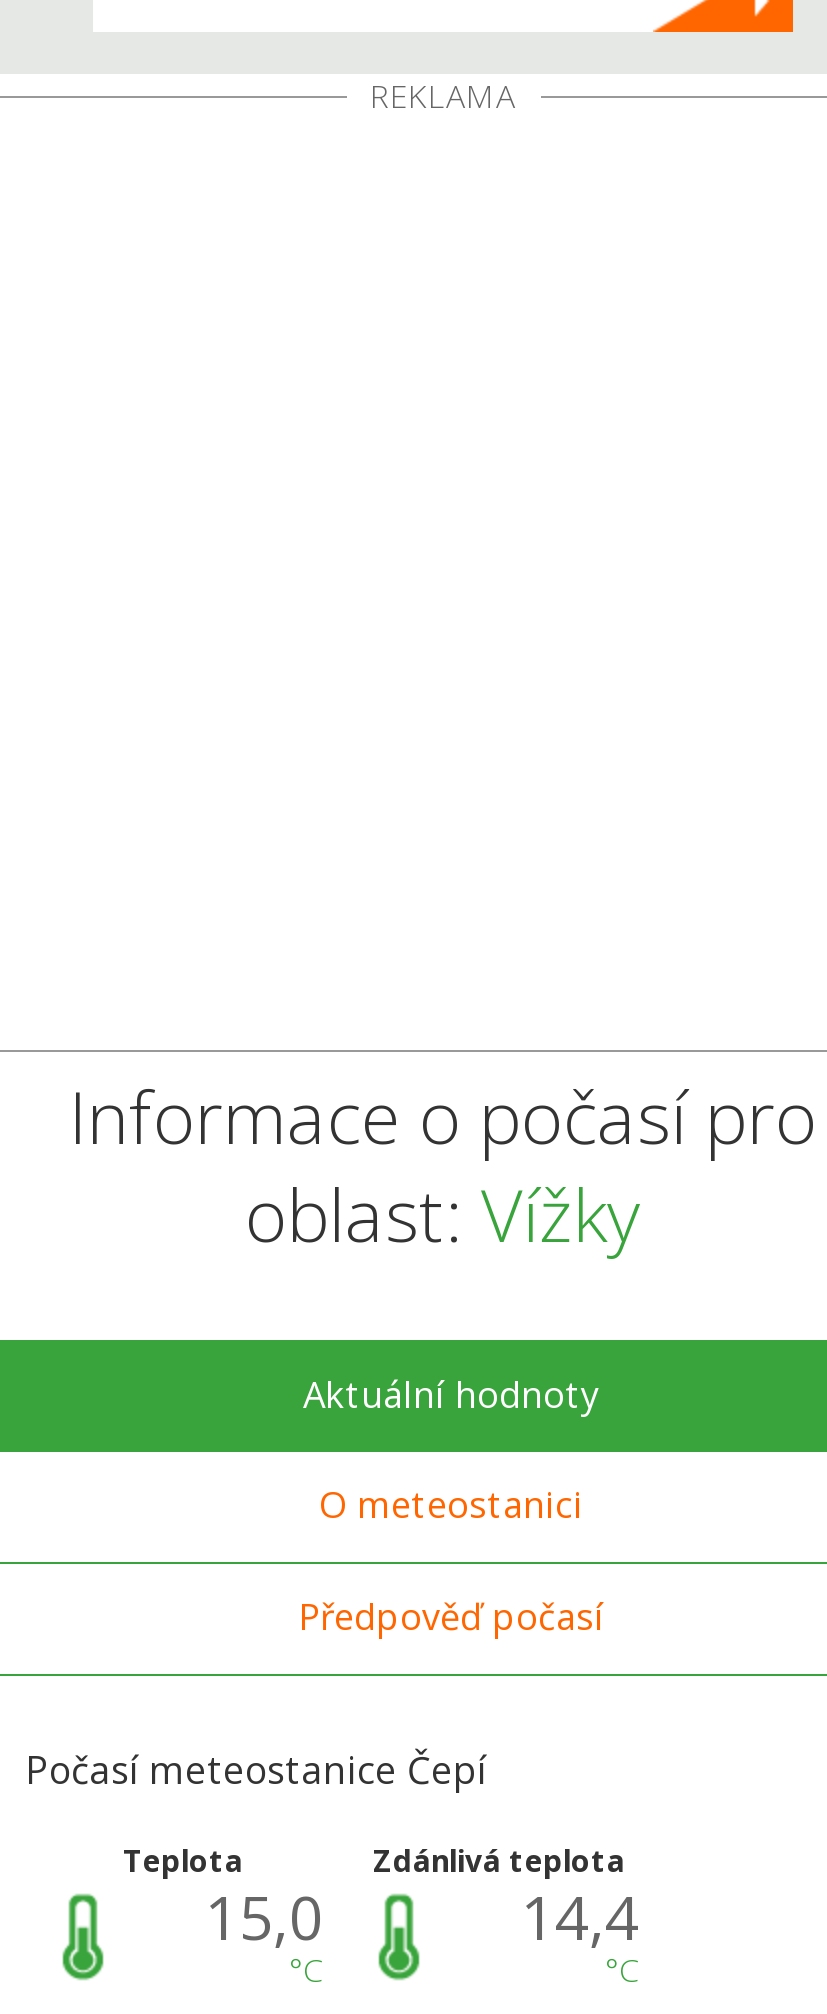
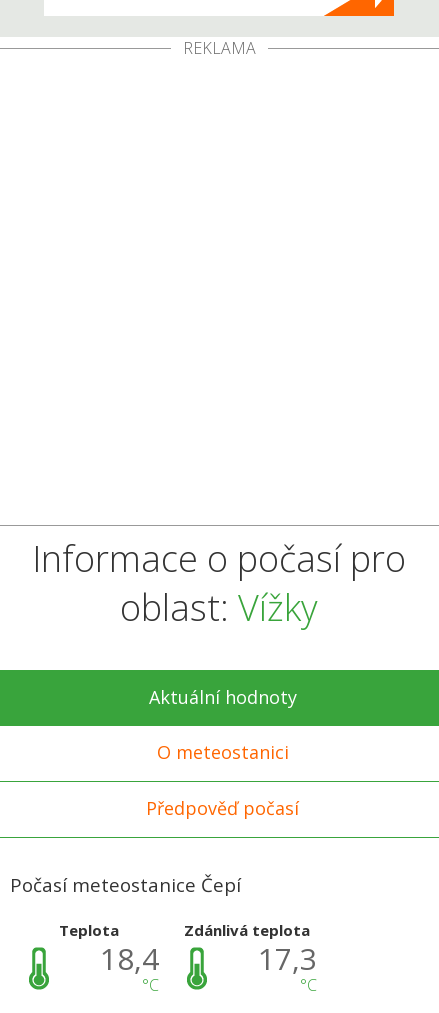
[205,1877,323,1959] 15,0 -> [100,938,159,979] 18,4
[521,1877,639,1959] 14,4 -> [258,938,317,979] 17,3

